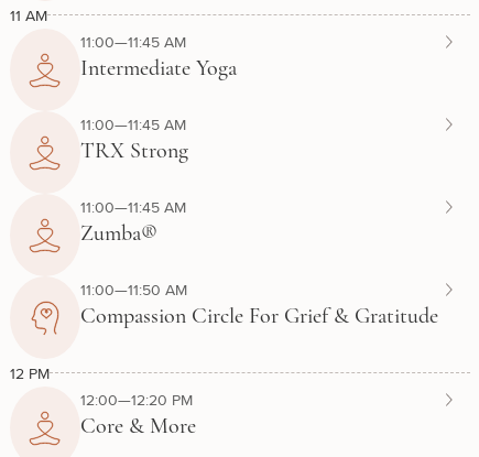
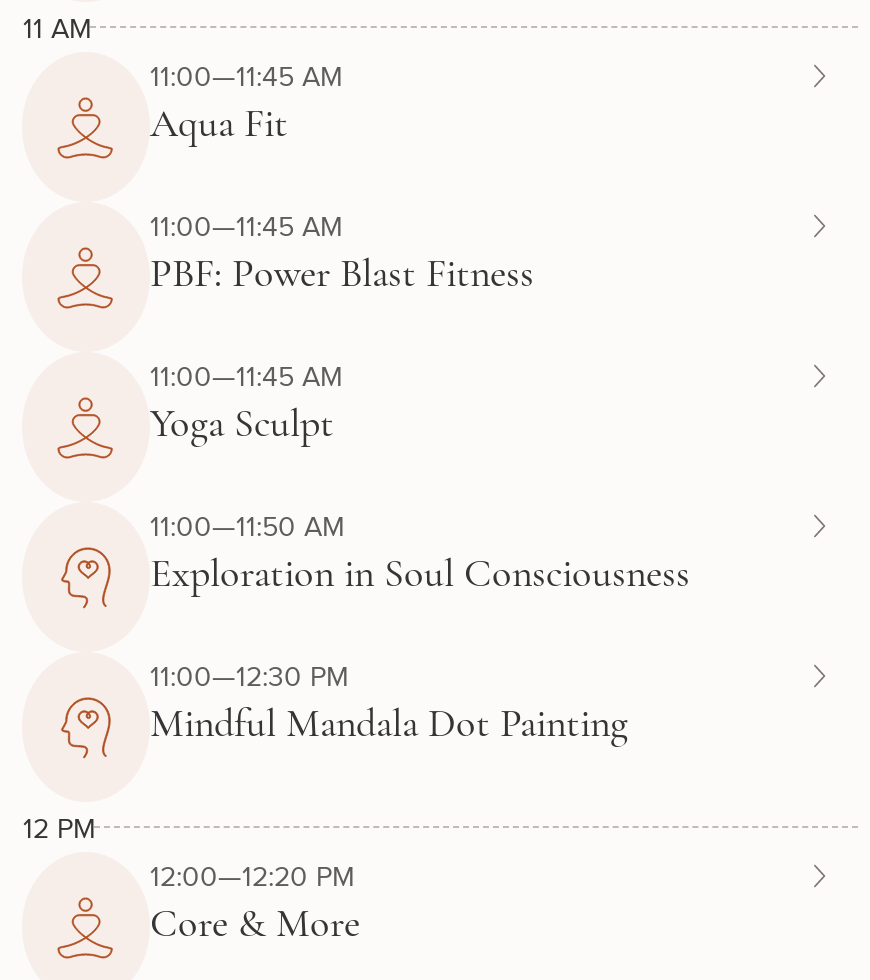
[80,55,237,81] Intermediate Yoga -> [150,100,288,148] Aqua Fit
[80,138,188,164] TRX Strong -> [150,250,534,298] PBF: Power Blast Fitness
[80,220,157,247] Zumba® -> [150,400,334,448] Yoga Sculpt
[80,303,438,329] Compassion Circle For Grief & Gratitude -> [150,550,690,748] Exploration in Soul Consciousness | 11:00—12:30 PM | Mindful Mandala Dot Painting

